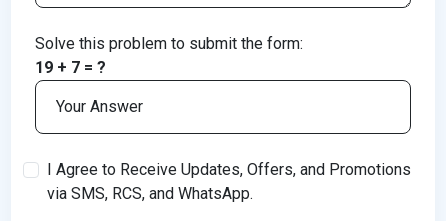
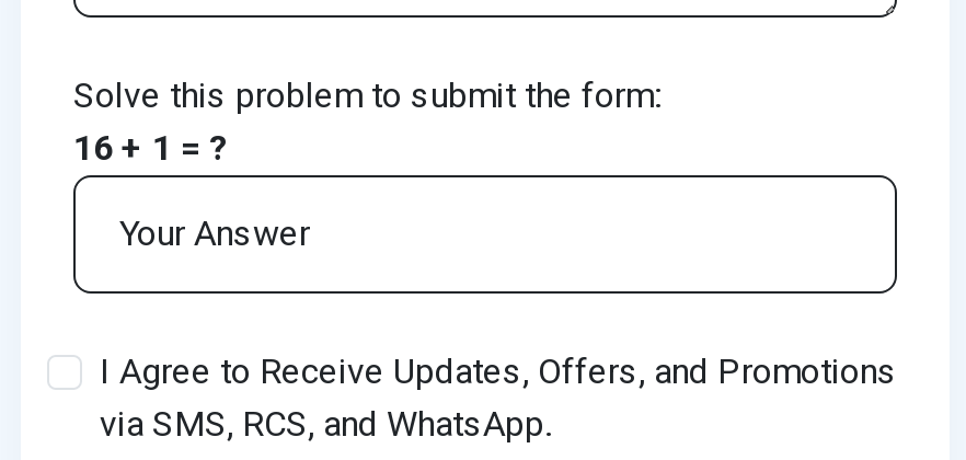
[35,58,106,77] 19 + 7 = ? -> [73,127,229,169] 16 + 1 = ?

